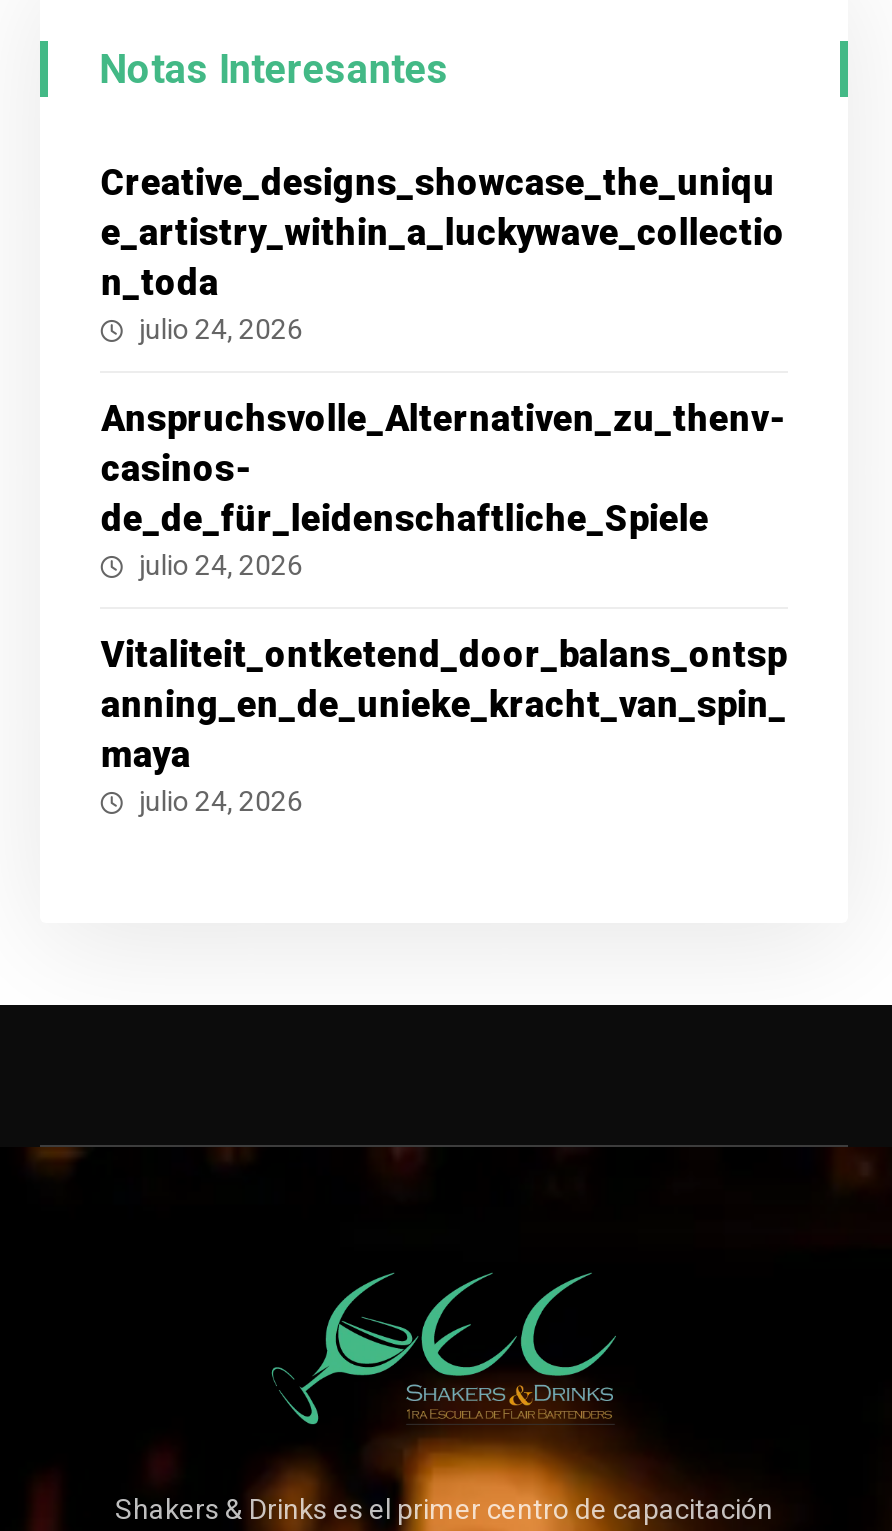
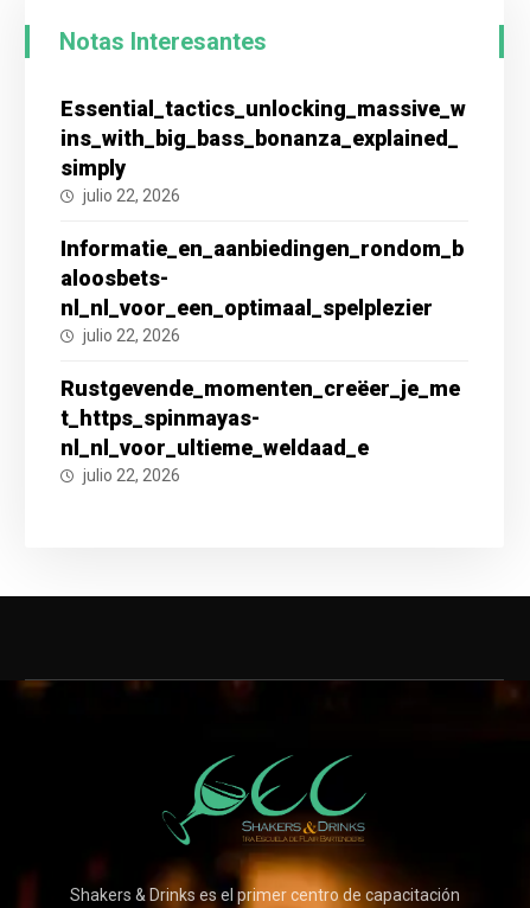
[101,161,785,345] Creative_designs_showcase_the_uniqu | e_artistry_within_a_luckywave_collectio | n_toda | julio 24, 2026 -> [61,96,466,205] Essential_tactics_unlocking_massive_w | ins_with_big_bass_bonanza_explained_ | simply | julio 22, 2026
[101,397,783,581] Anspruchsvolle_Alternativen_zu_thenv- | casinos- | de_de_für_leidenschaftliche_Spiele | julio 24, 2026 -> [61,236,464,345] Informatie_en_aanbiedingen_rondom_b | aloosbets- | nl_nl_voor_een_optimaal_spelplezier | julio 22, 2026
[101,633,787,817] Vitaliteit_ontketend_door_balans_ontsp | anning_en_de_unieke_kracht_van_spin_ | maya | julio 24, 2026 -> [61,376,461,485] Rustgevende_momenten_creëer_je_me | t_https_spinmayas- | nl_nl_voor_ultieme_weldaad_e | julio 22, 2026

